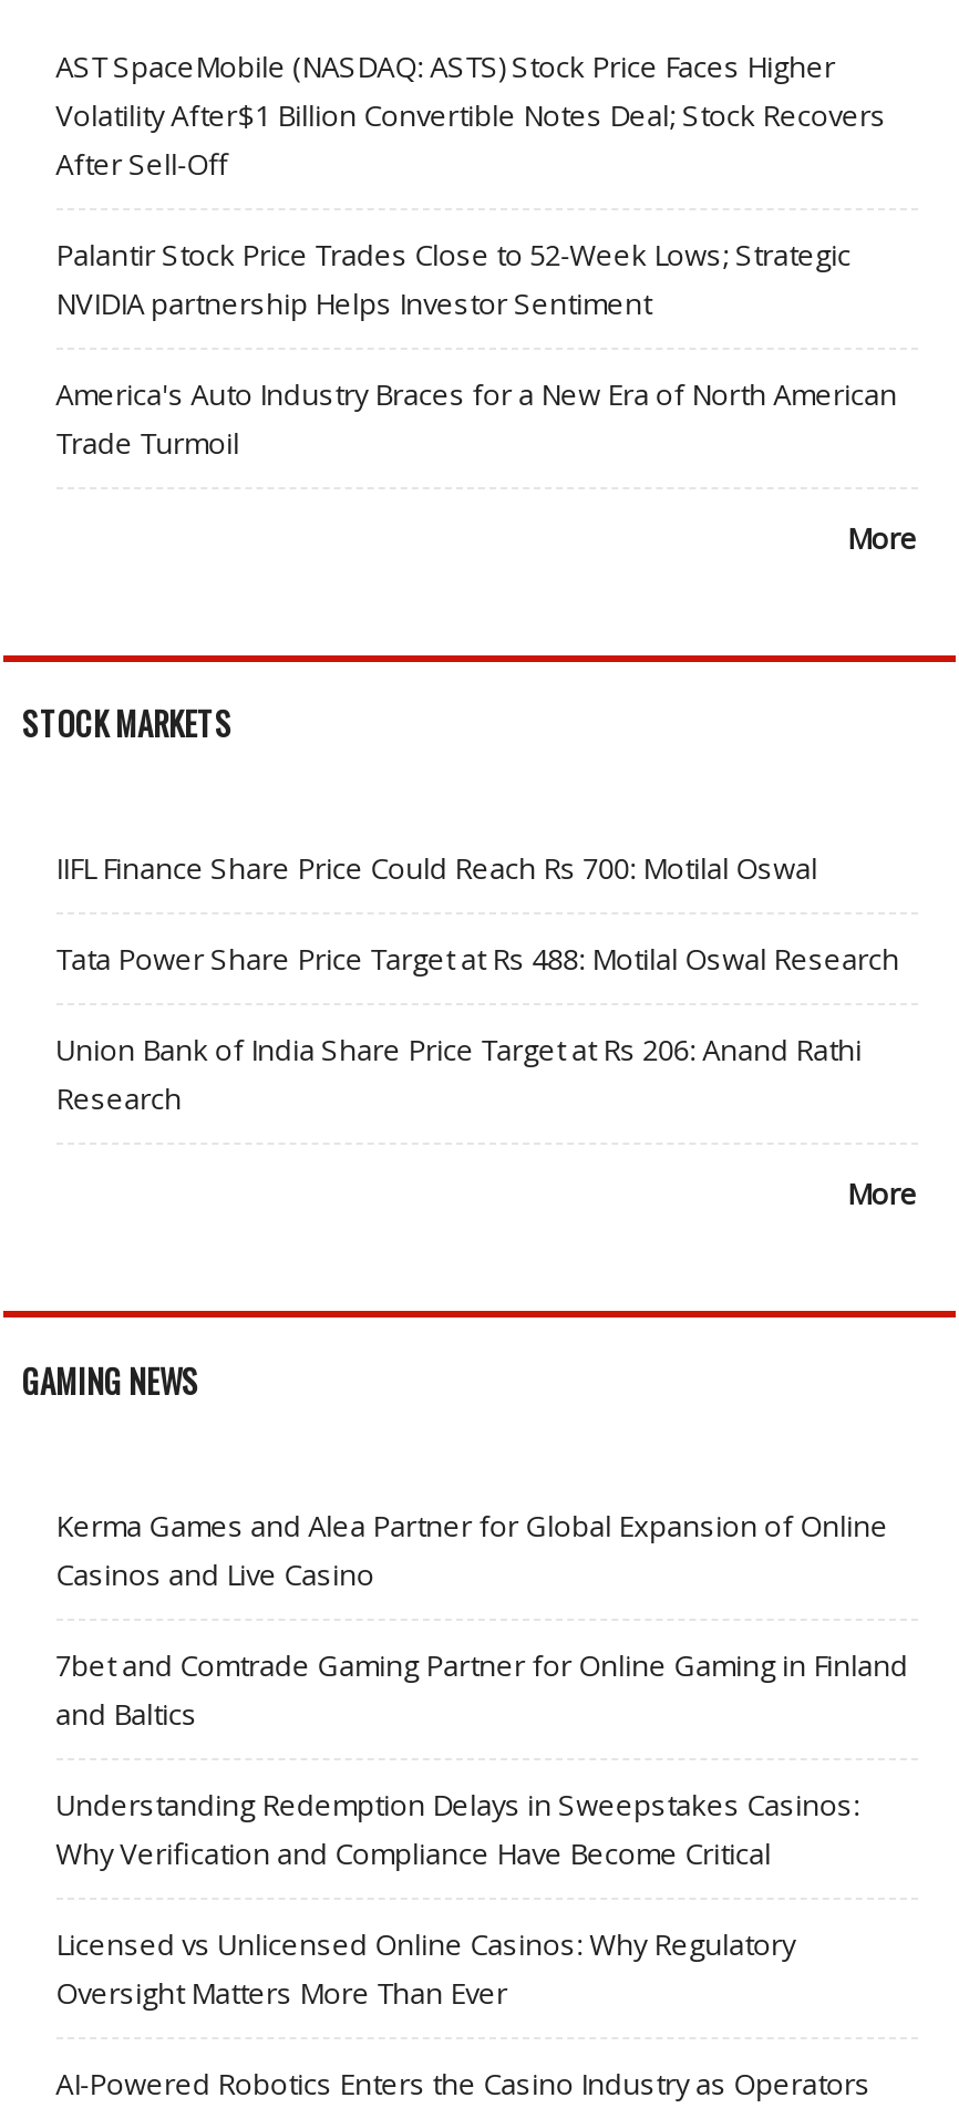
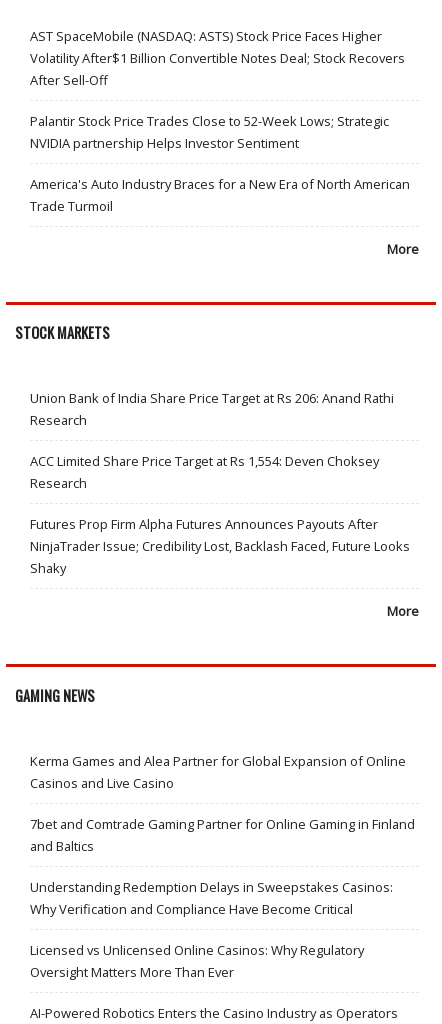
[56,849,899,980] IIFL Finance Share Price Could Reach Rs 700: Motilal Oswal | Tata Power Share Price Target at Rs 488: Motilal Oswal Research -> none
moved [56,1031,862,1119] -> [30,389,394,429]: Union Bank of India Share Price Target at Rs 206: Anand Rathi | Research
none -> [30,452,410,577] ACC Limited Share Price Target at Rs 1,554: Deven Choksey | Research | Futures Prop Firm Alpha Futures Announces Payouts After | NinjaTrader Issue; Credibility Lost, Backlash Faced, Future Looks | Shaky

